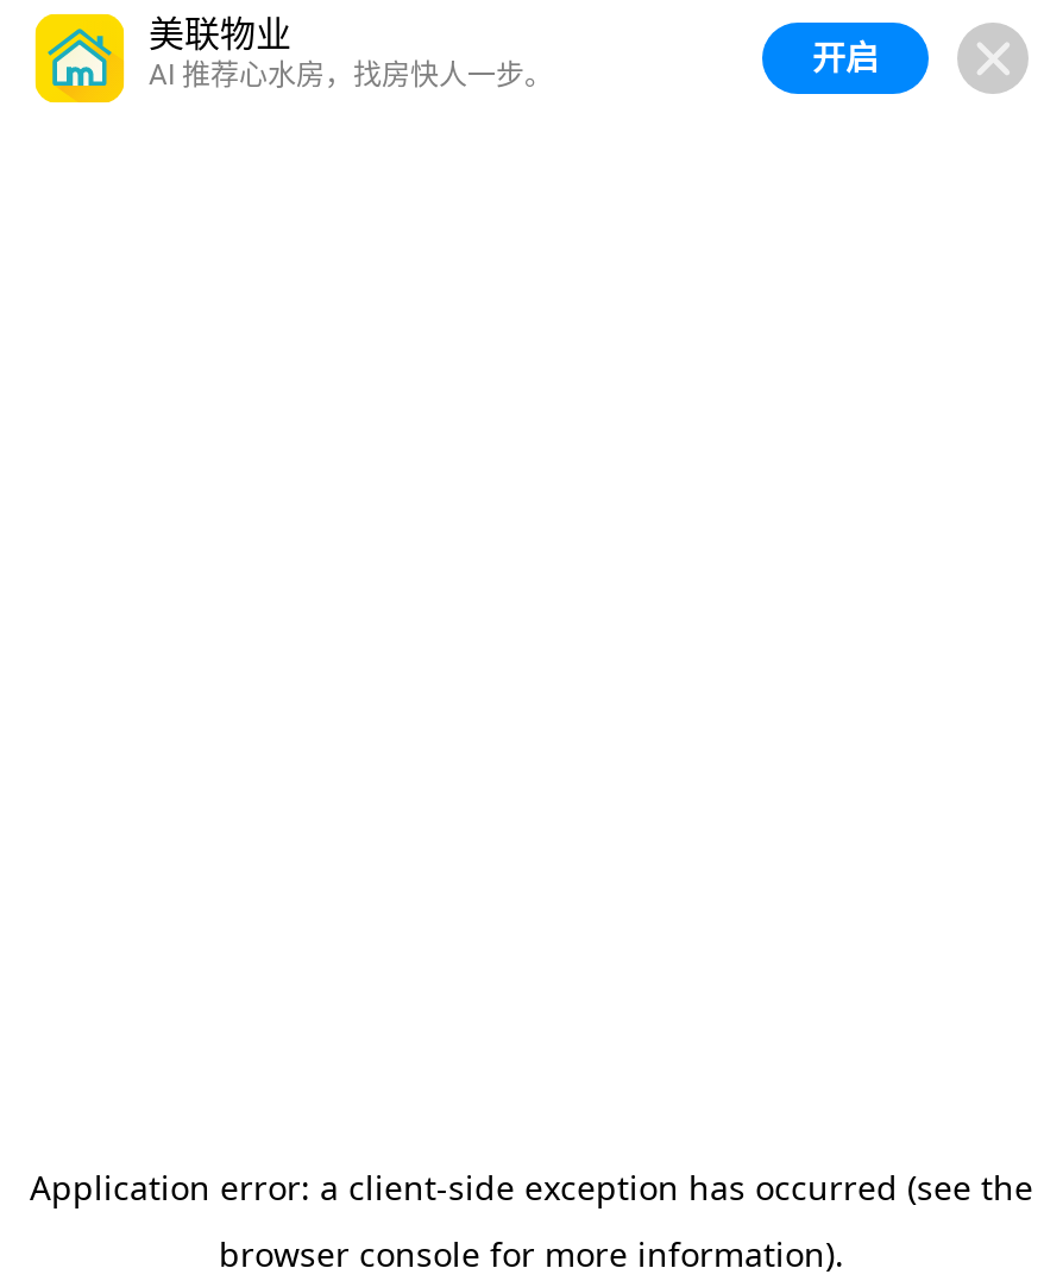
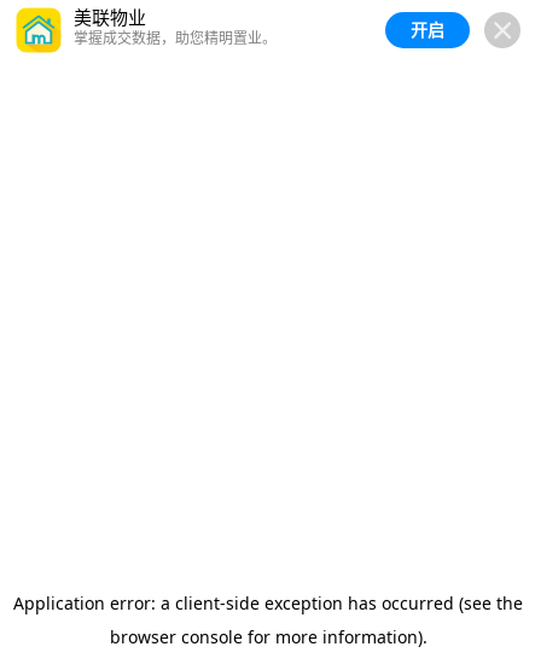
[149,58,553,92] AI 推荐心水房，找房快人一步。 -> [74,30,277,47] 掌握成交数据，助您精明置业。

